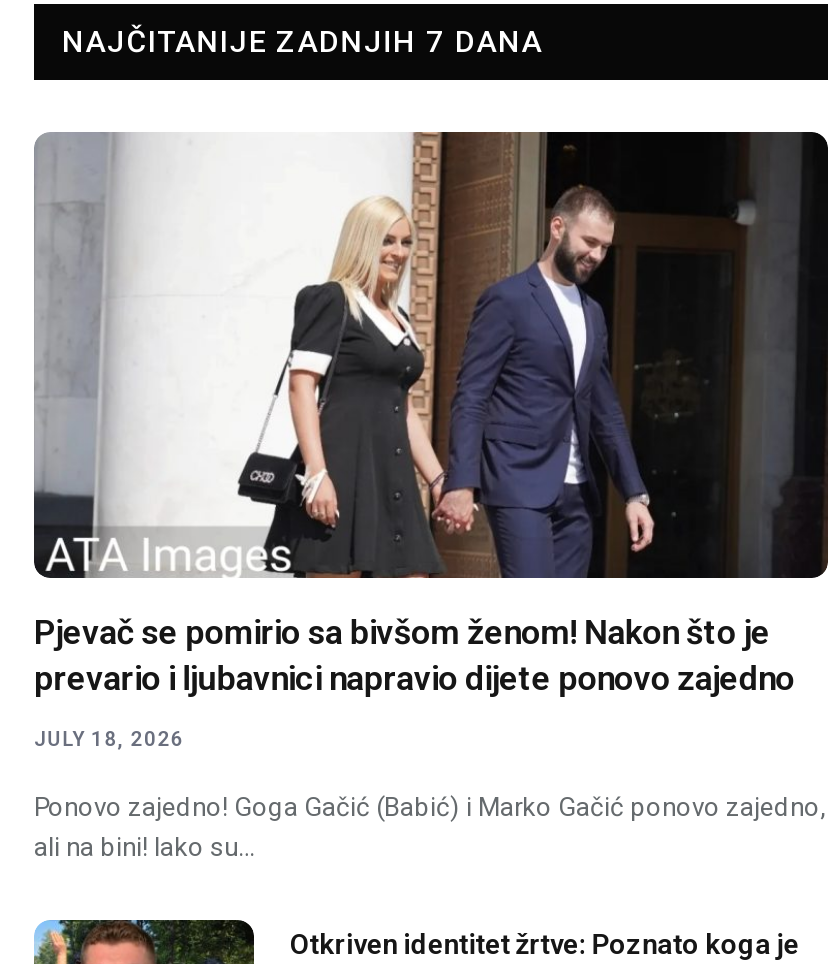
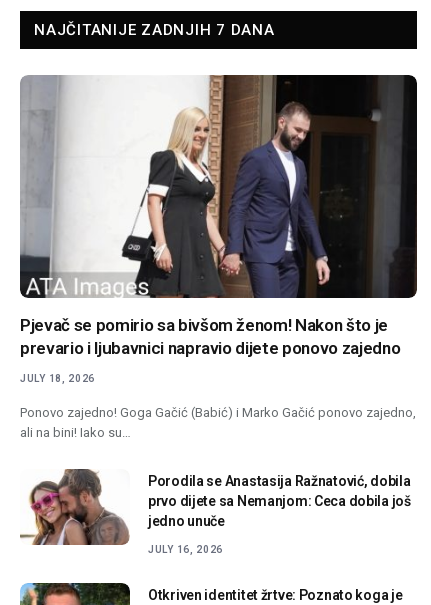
none -> [21,469,411,555] [image] | Porodila se Anastasija Ražnatović, dobila | prvo dijete sa Nemanjom: Ceca dobila još | jedno unuče | JULY 16, 2026

